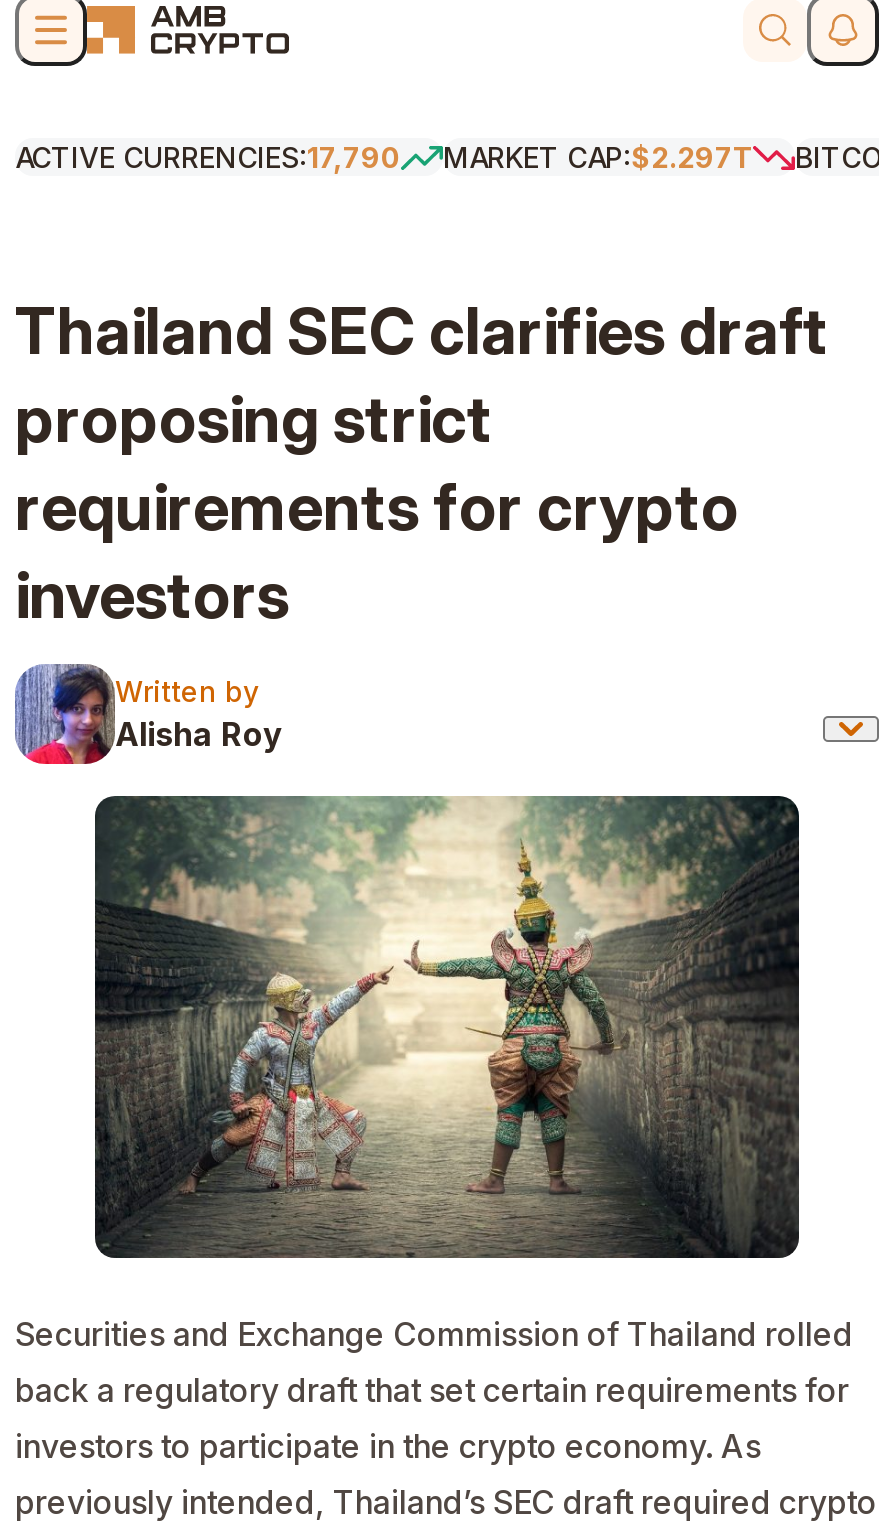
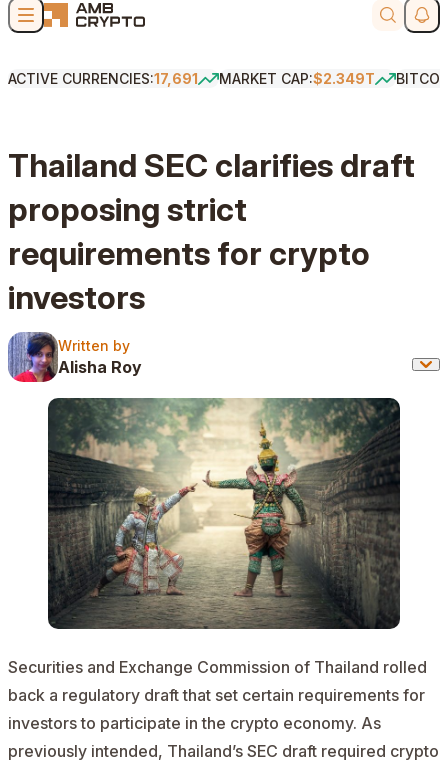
[15,140,401,174] ACTIVE CURRENCIES:17,790 -> [8,70,198,87] ACTIVE CURRENCIES:17,691
[443,140,753,174] MARKET CAP:$2.297T -> [219,70,375,87] MARKET CAP:$2.349T

